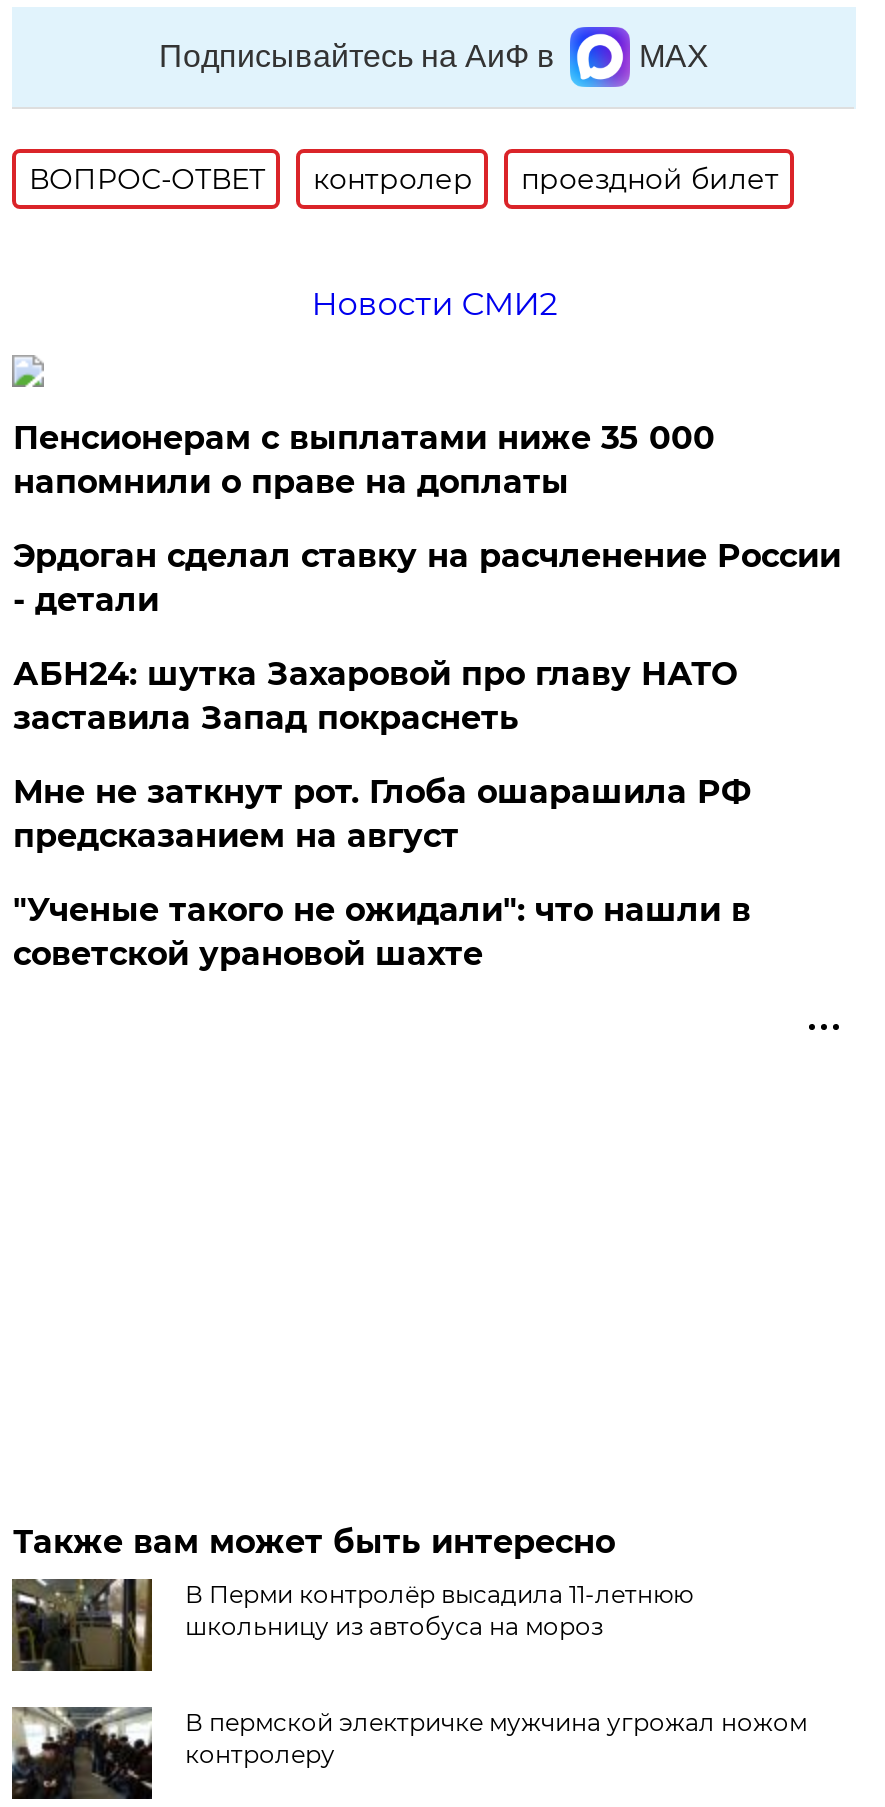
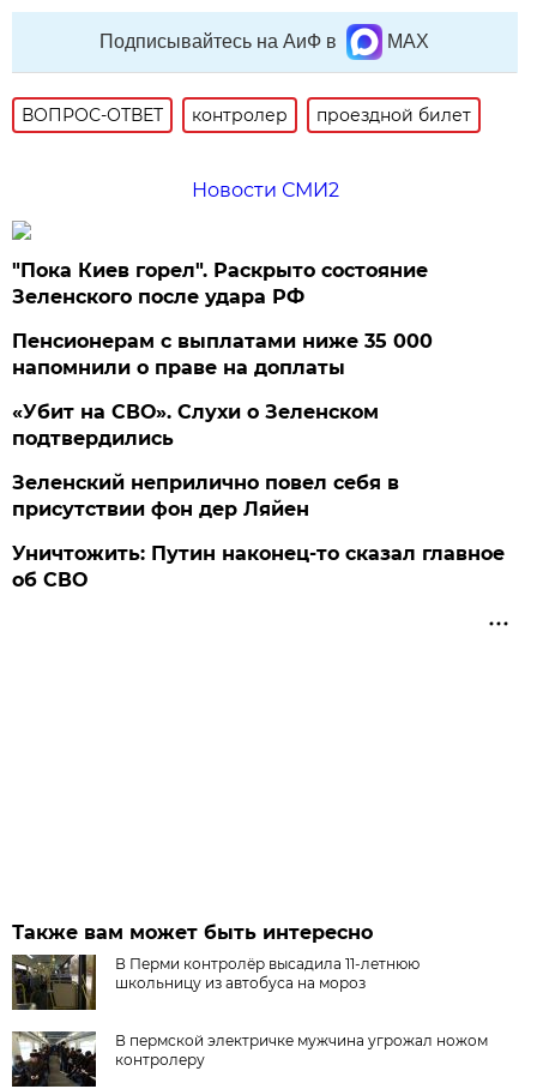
none -> [12,259,428,308] "Пока Киев горел". Раскрыто состояние | Зеленского после удара РФ
moved [13,419,715,501] -> [12,330,433,379]: Пенсионерам с выплатами ниже 35 000 | напомнили о праве на доплаты
[13,537,841,973] Эрдоган сделал ставку на расчленение России | - детали | АБН24: шутка Захаровой про главу НАТО | заставила Запад покраснеть | Мне не заткнут рот. Глоба ошарашила РФ | предсказанием на август | "Ученые такого не ожидали": что нашли в | советской урановой шахте -> [12,401,505,591] «Убит на СВО». Слухи о Зеленском | подтвердились | Зеленский неприлично повел cебя в | присутствии фон дер Ляйен | Уничтожить: Путин наконец-то сказал главное | об СВО

